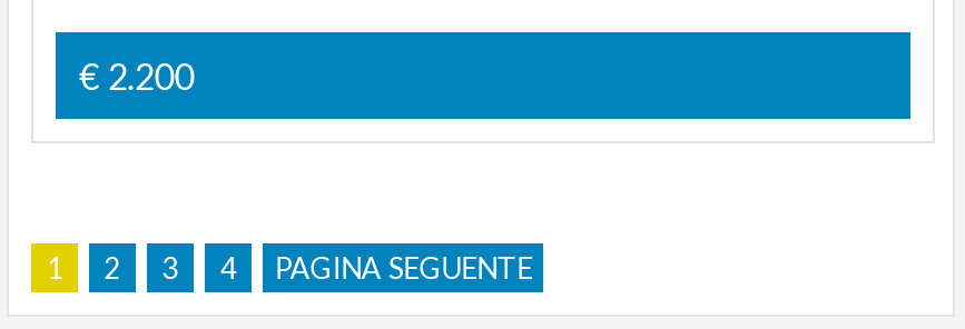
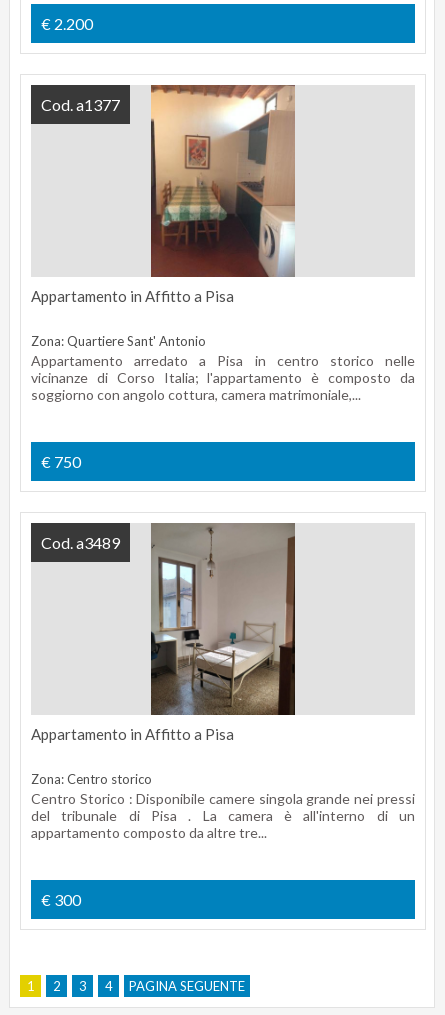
none -> [31,84,415,403] [image] | Appartamento in Affitto a Pisa | Zona: Quartiere Sant' Antonio | Appartamento arredato a Pisa in centro storico nelle | vicinanze di Corso Italia; l'appartamento è composto da | soggiorno con angolo cottura, camera matrimoniale,...
none -> [31,522,415,841] [image] | Appartamento in Affitto a Pisa | Zona: Centro storico | Centro Storico : Disponibile camere singola grande nei pressi | del tribunale di Pisa . La camera è all'interno di un | appartamento composto da altre tre...
none -> [41,452,81,471] € 750
none -> [41,95,120,114] Cod. a1377
none -> [41,890,81,909] € 300
none -> [41,533,120,552] Cod. a3489

